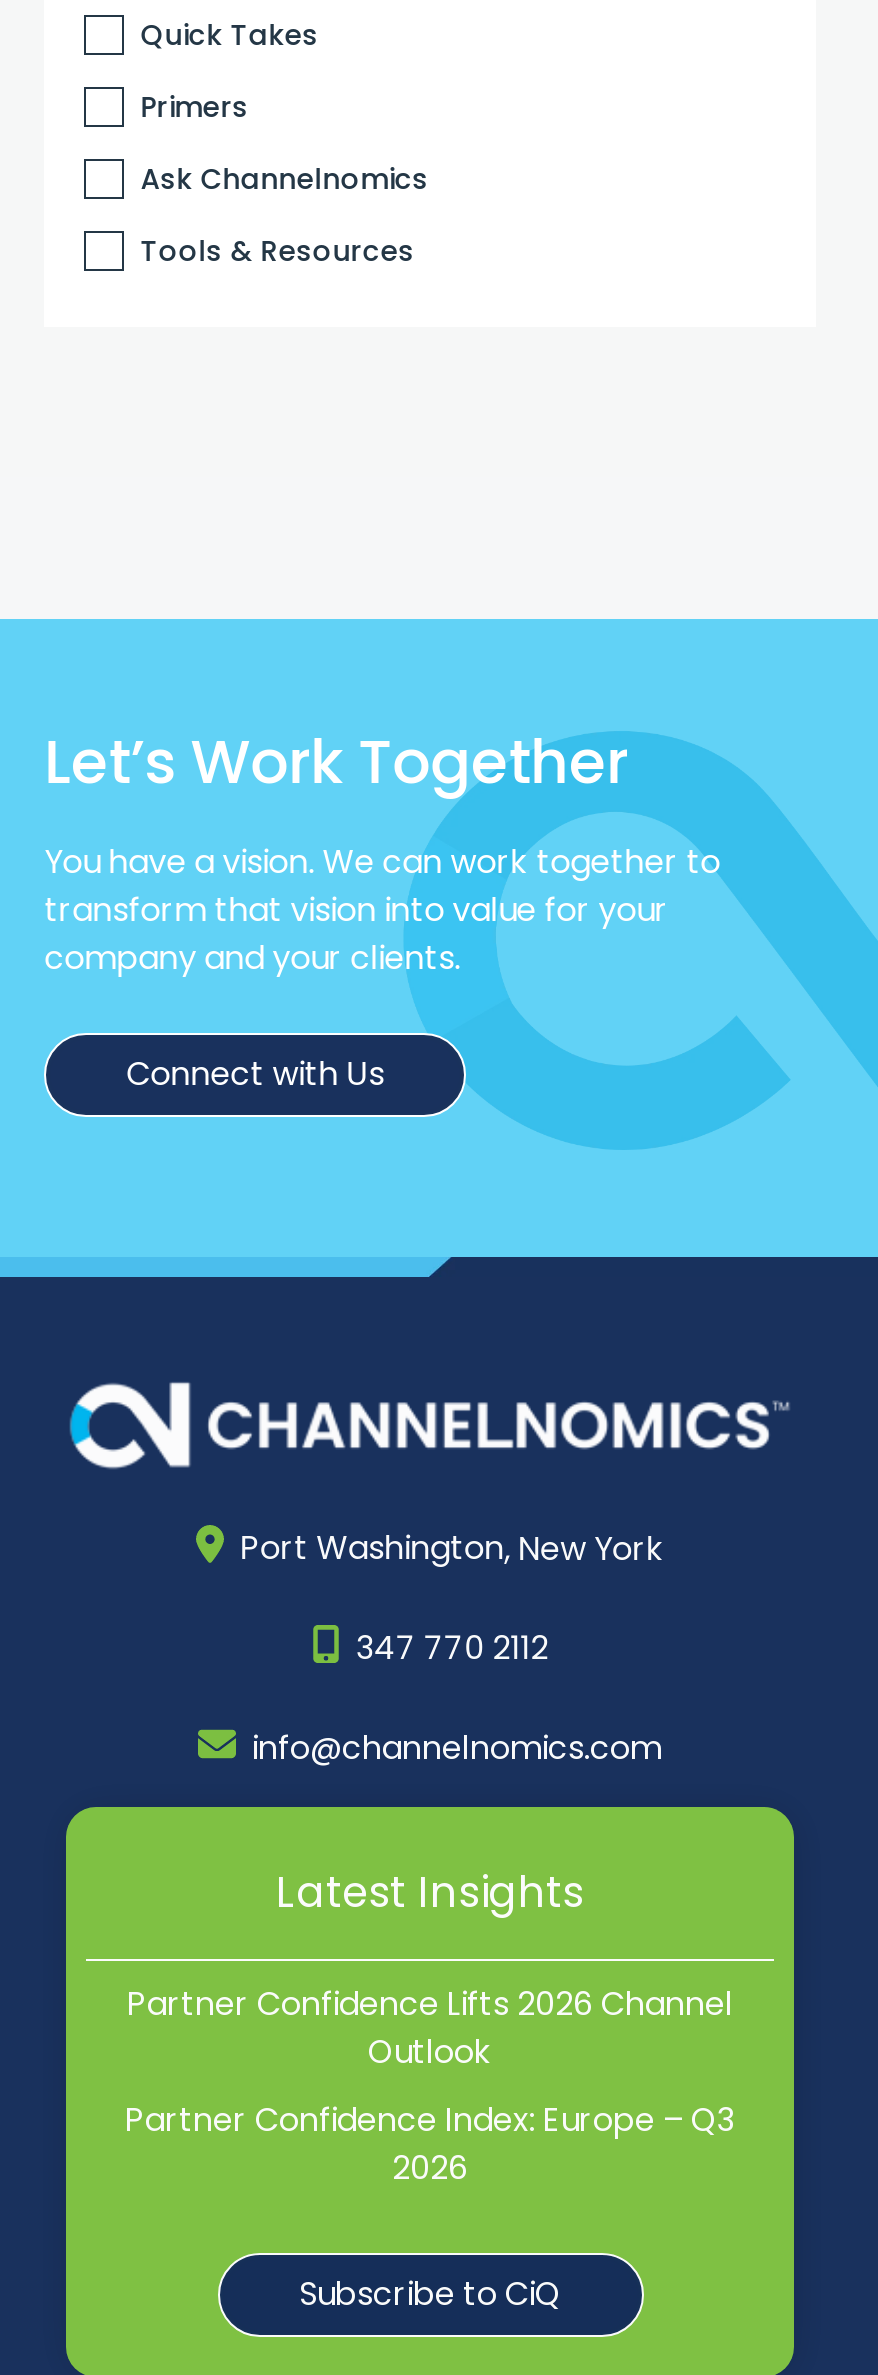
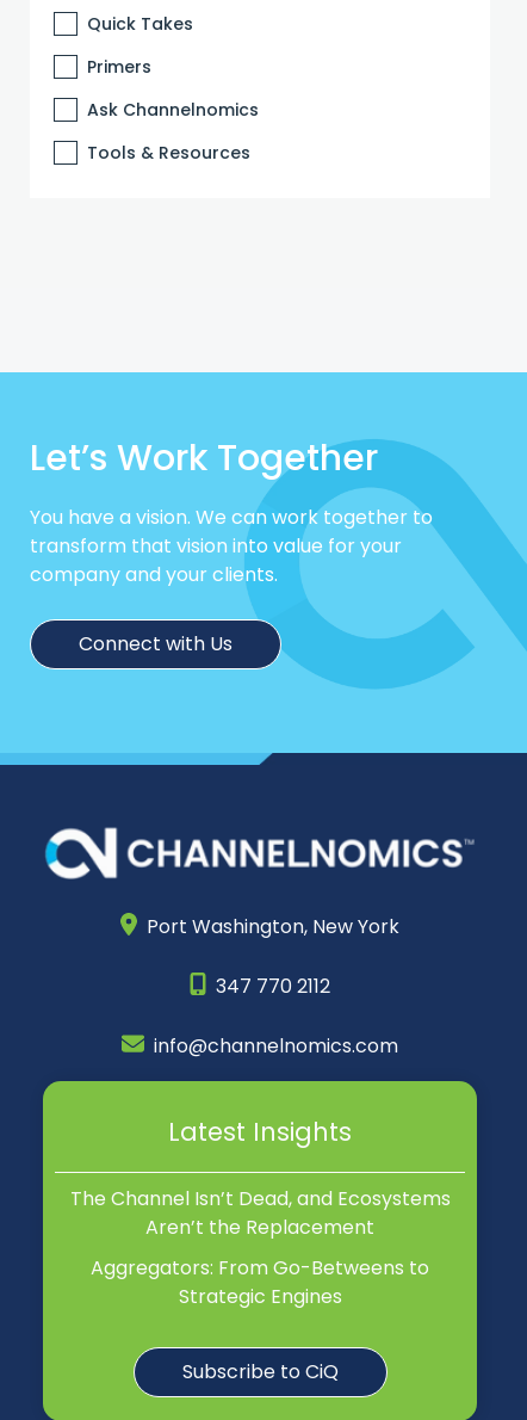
[127,1981,733,2075] Partner Confidence Lifts 2026 Channel | Outlook -> [70,1185,450,1241] The Channel Isn’t Dead, and Ecosystems | Aren’t the Replacement
[125,2097,735,2191] Partner Confidence Index: Europe – Q3 | 2026 -> [91,1254,429,1310] Aggregators: From Go-Betweens to | Strategic Engines

